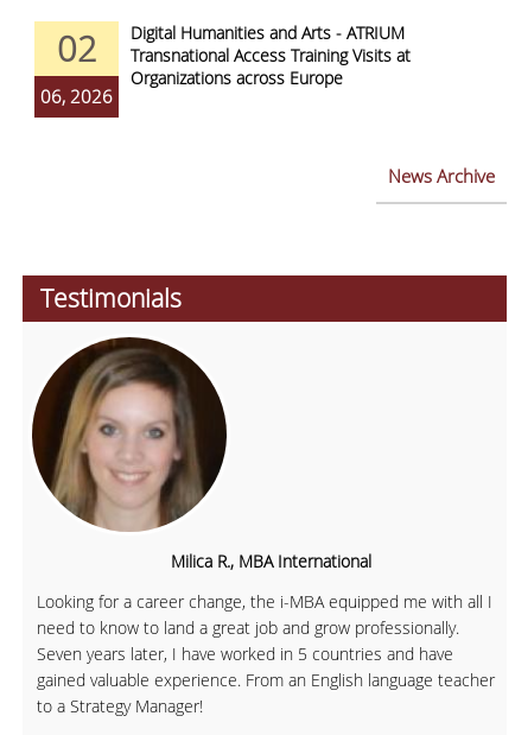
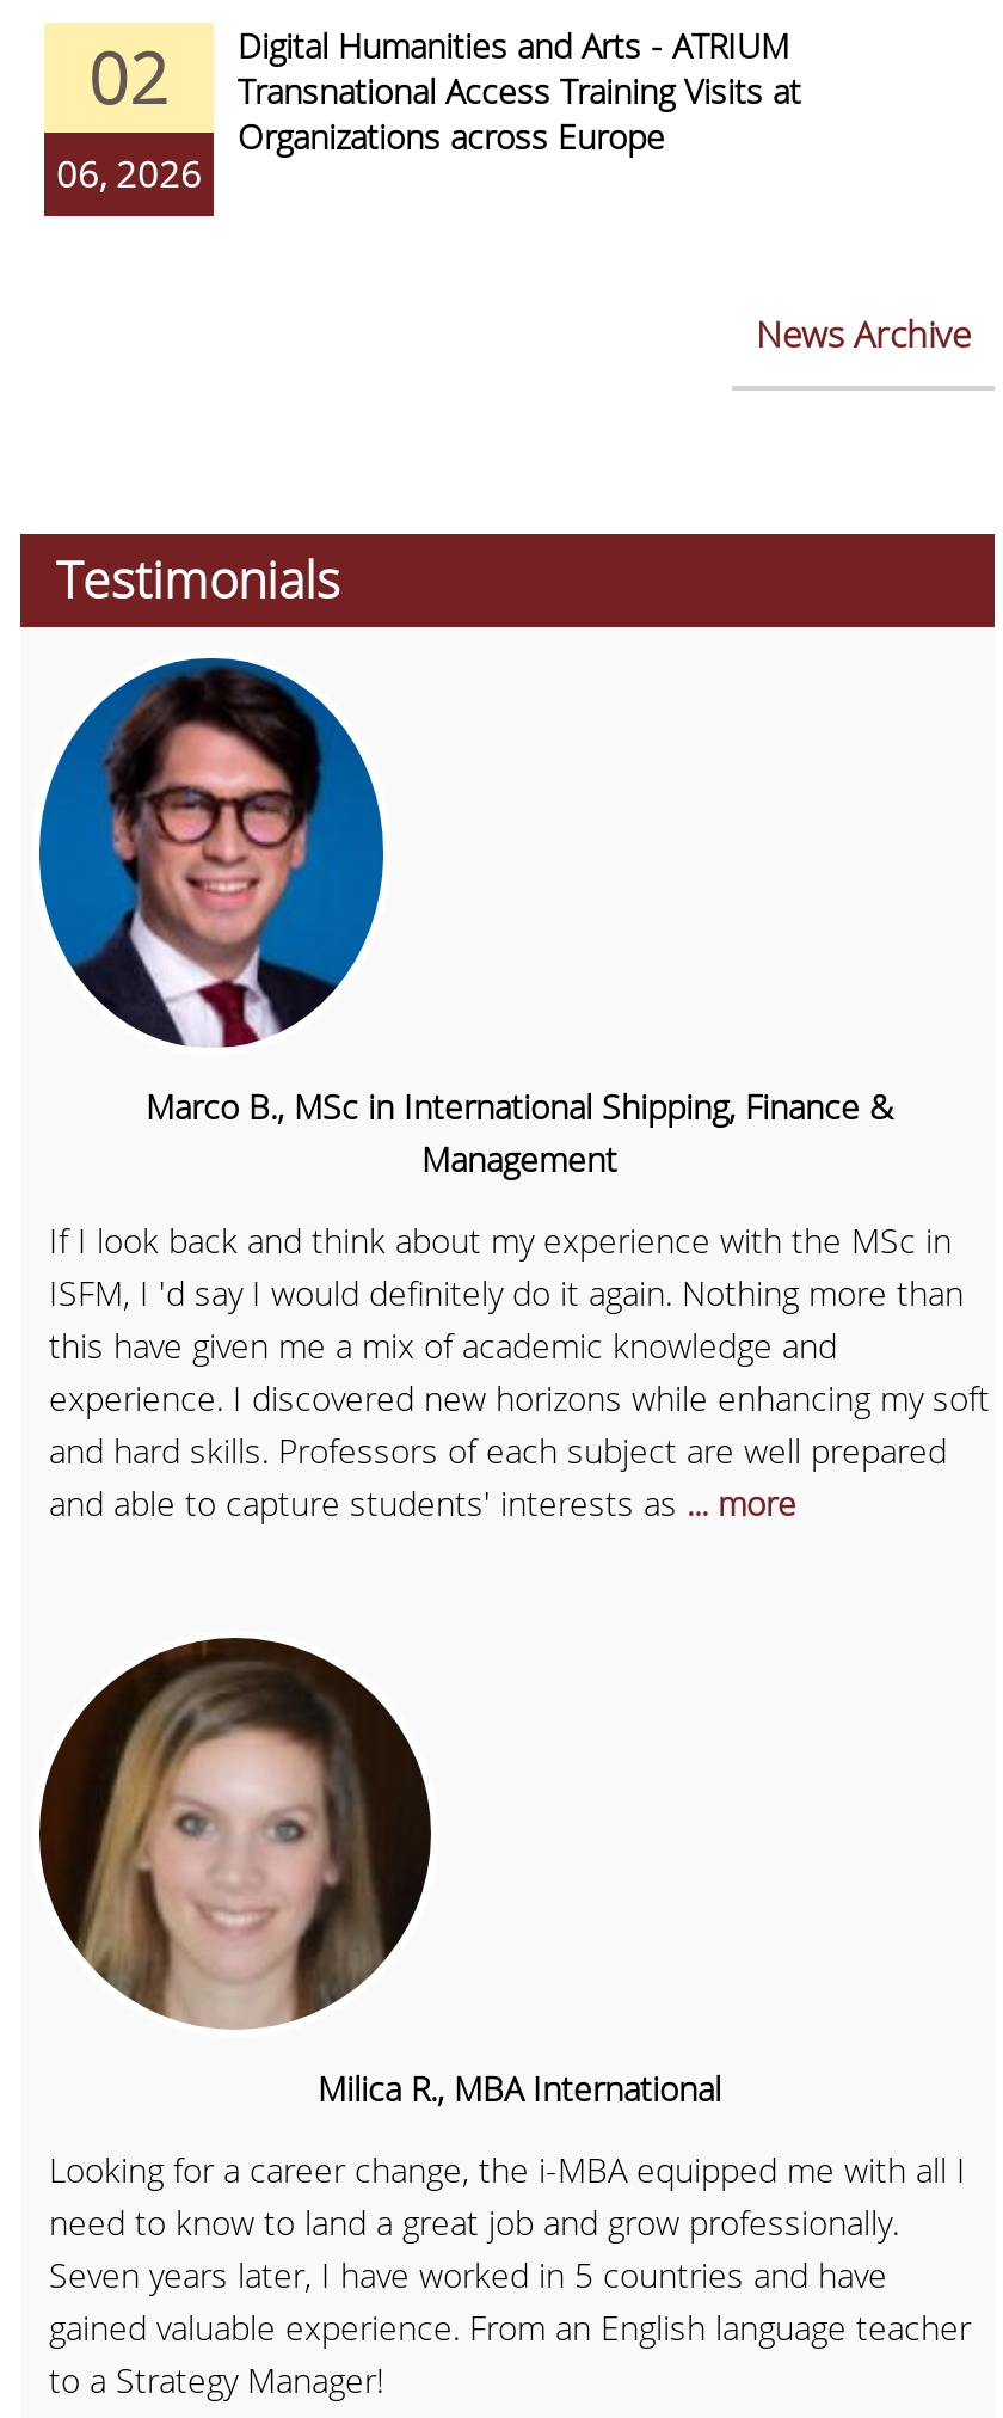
none -> [37,656,990,1526] [image] | Marco B., MSc in International Shipping, Finance & | Management | If I look back and think about my experience with the MSc in | ISFM, I 'd say I would definitely do it again. Nothing more than | this have given me a mix of academic knowledge and | experience. I discovered new horizons while enhancing my soft | and hard skills. Professors of each subject are well prepared | and able to capture students' interests as... more

